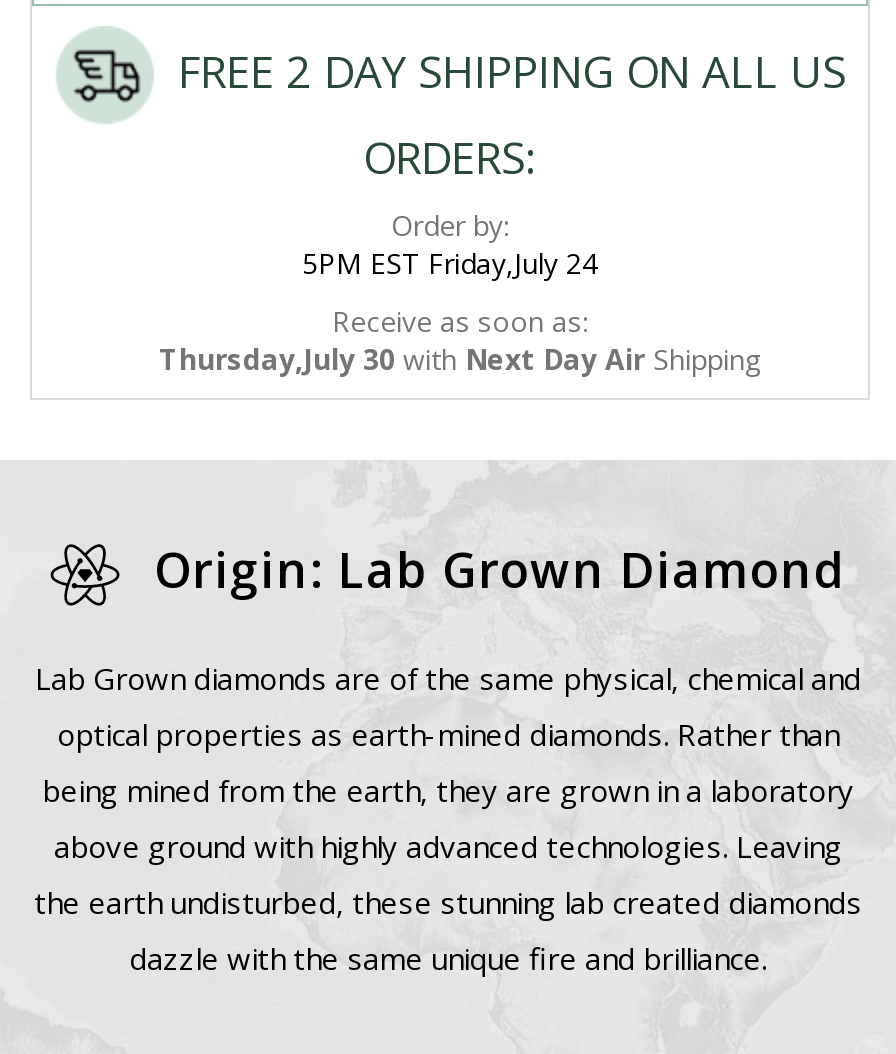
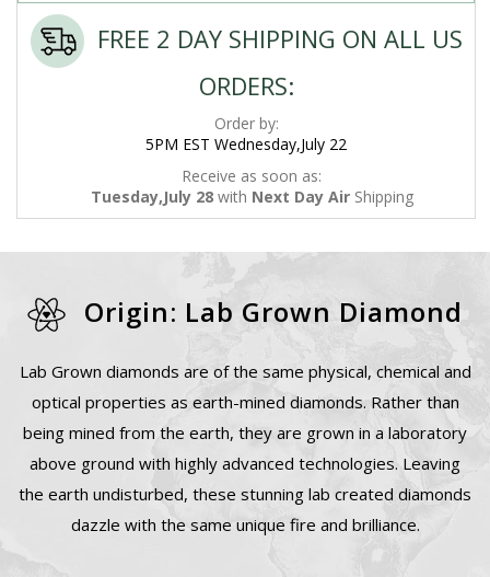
[302,245,598,283] 5PM EST Friday,July 24 -> [145,134,347,155] 5PM EST Wednesday,July 22
[159,341,761,379] Thursday,July 30 with Next Day Air Shipping -> [90,187,413,207] Tuesday,July 28 with Next Day Air Shipping

